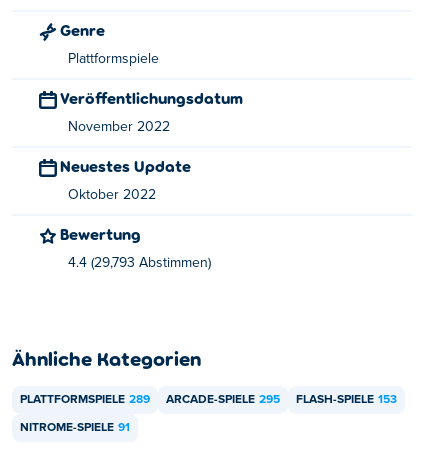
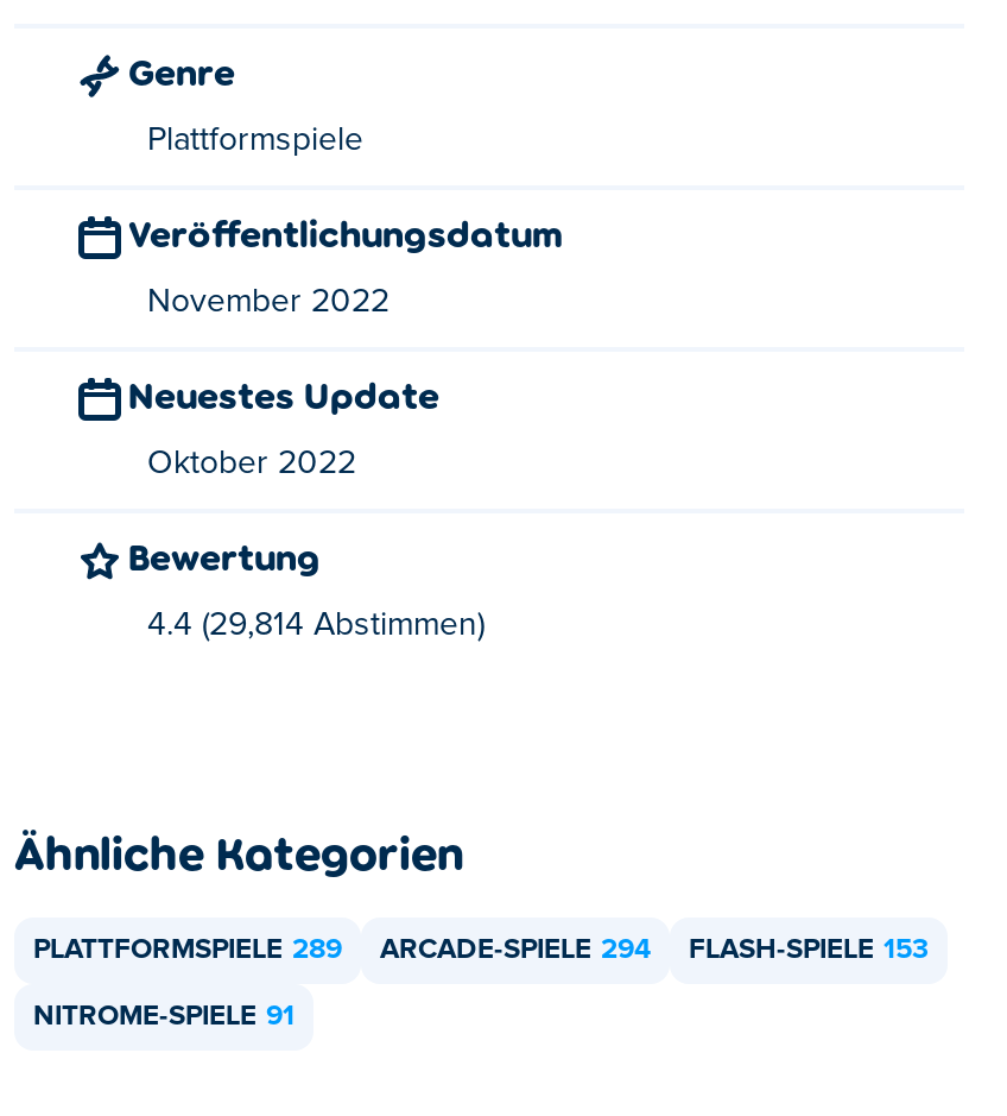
[68,256,211,270] 4.4 (29,793 Abstimmen) -> [147,609,484,642] 4.4 (29,814 Abstimmen)
[166,394,280,406] ARCADE-SPIELE 295 -> [380,937,651,965] ARCADE-SPIELE 294

